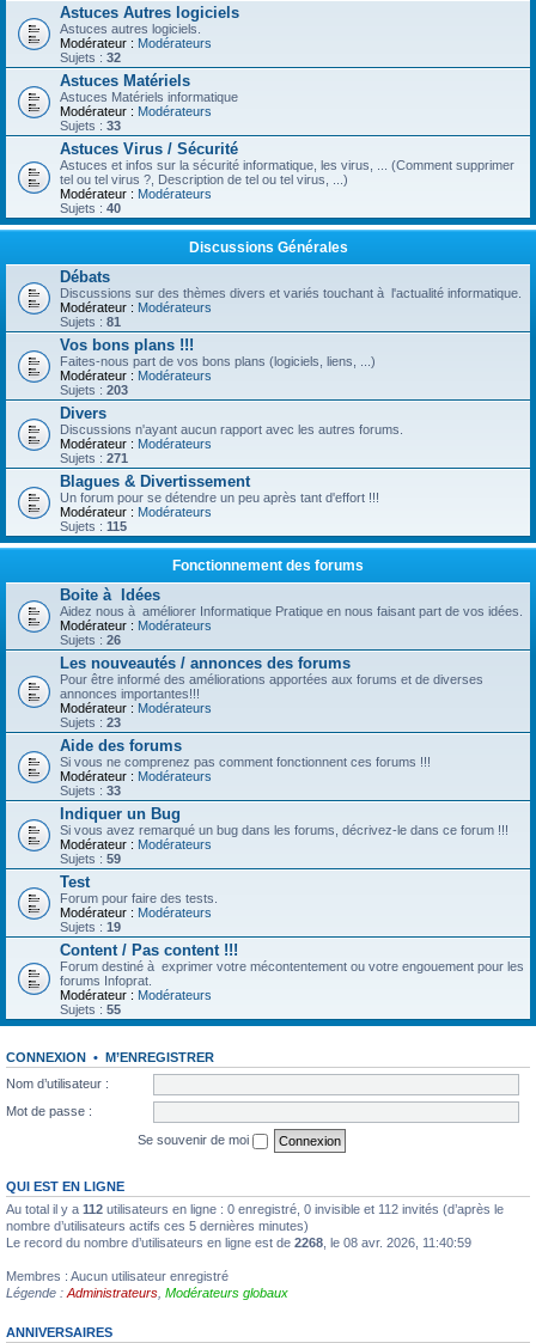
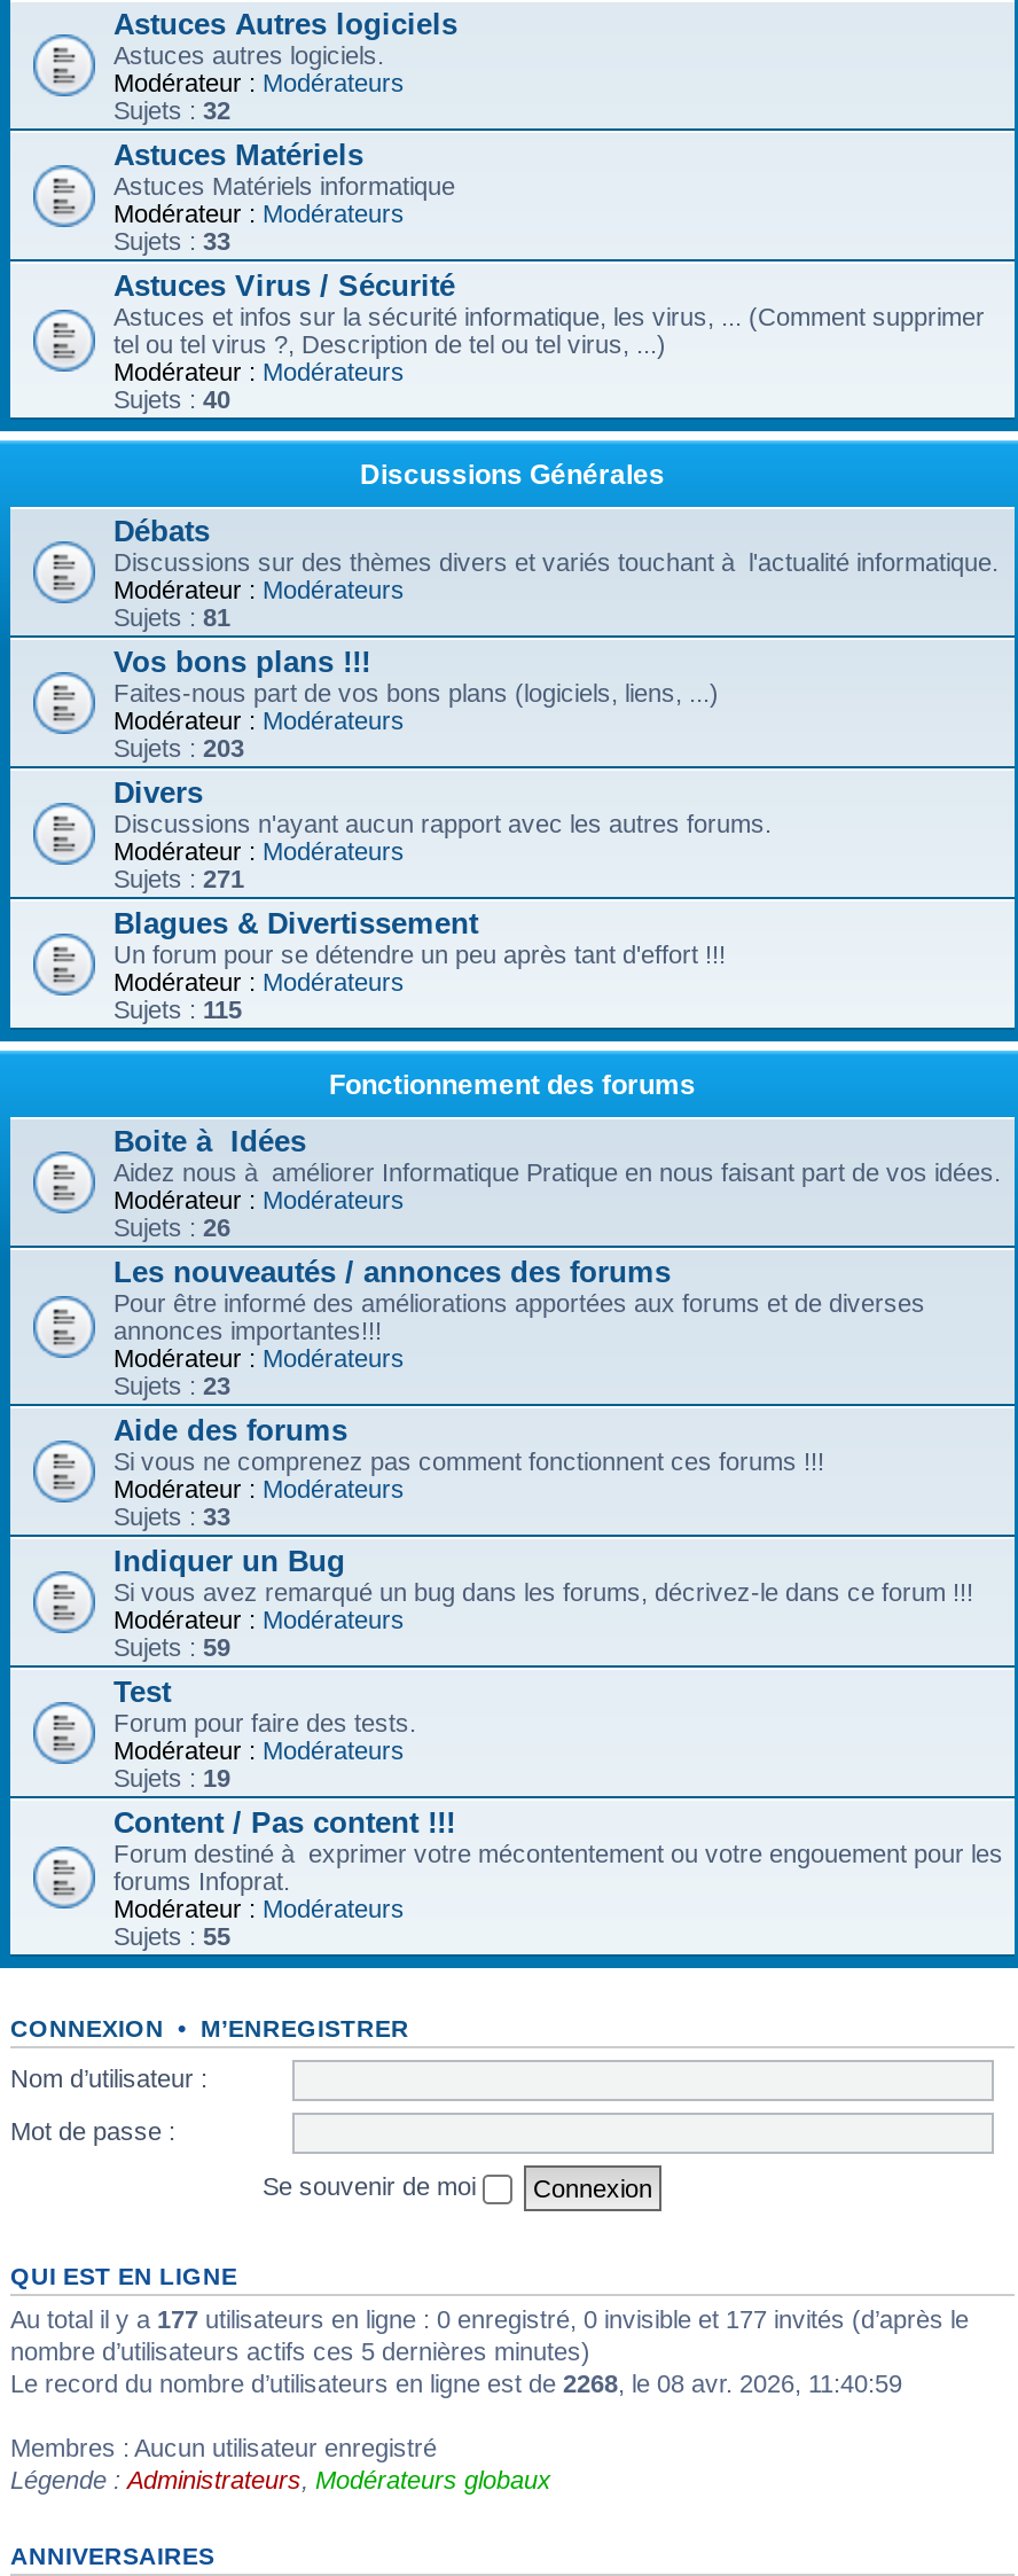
[6,1201,504,1216] Au total il y a 112 utilisateurs en ligne : 0 enregistré, 0 invisible et 112 invités (d’après le -> [10,2304,969,2332] Au total il y a 177 utilisateurs en ligne : 0 enregistré, 0 invisible et 177 invités (d’après le

